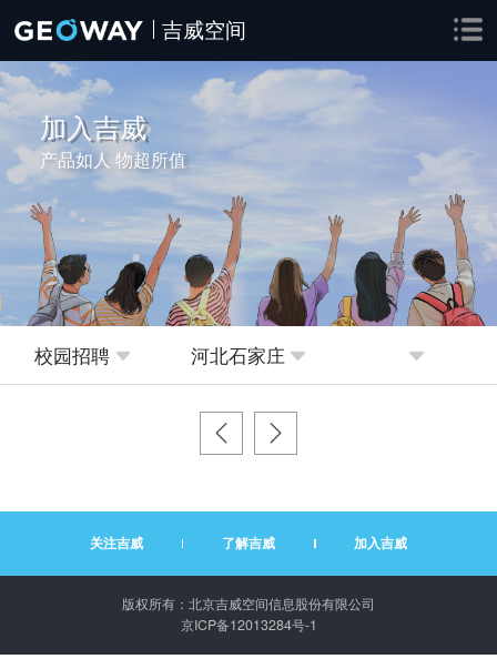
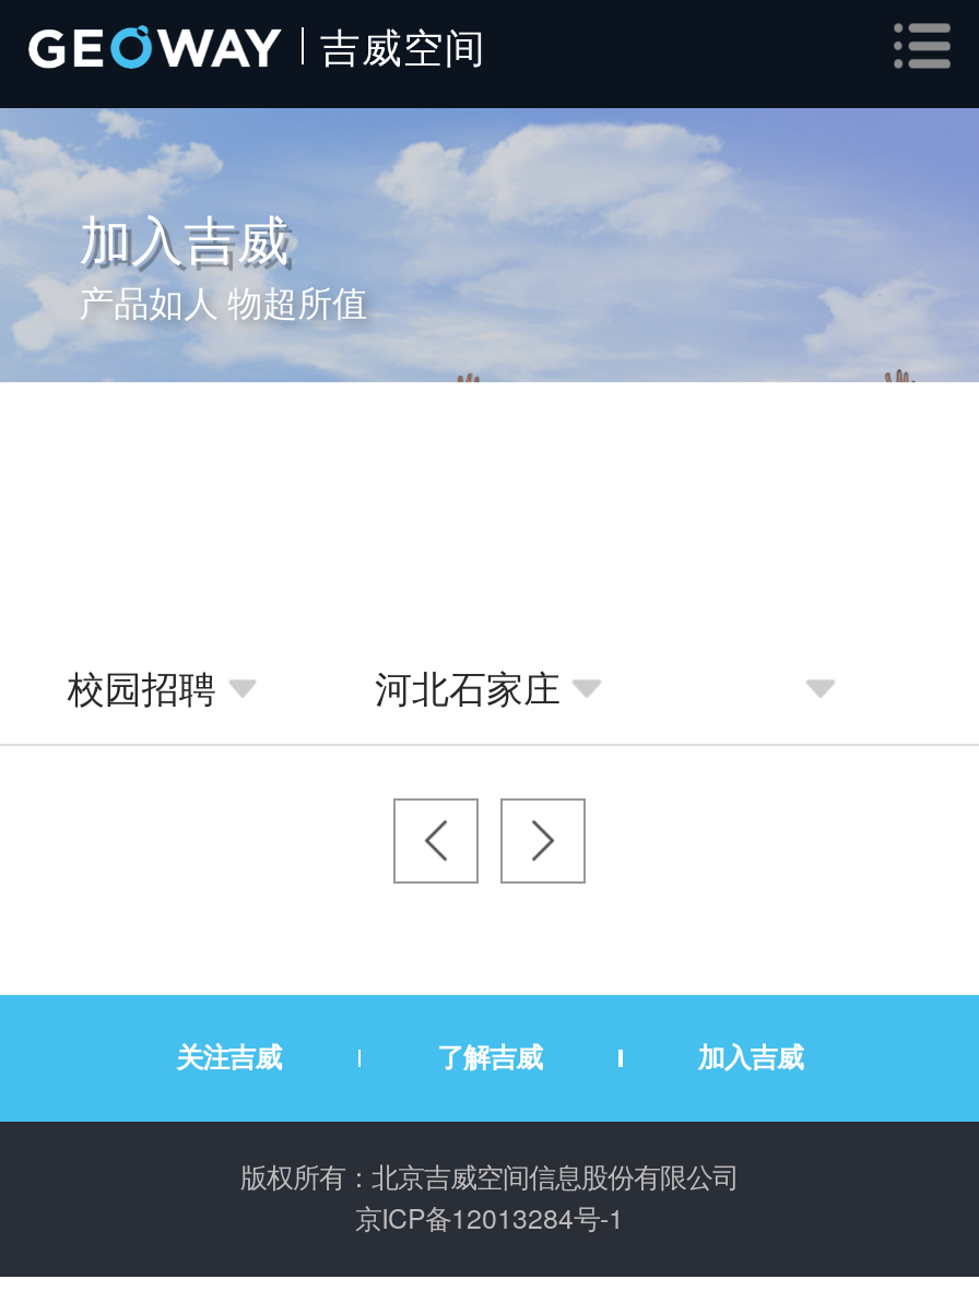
[3,200,494,327] [image] -> none

